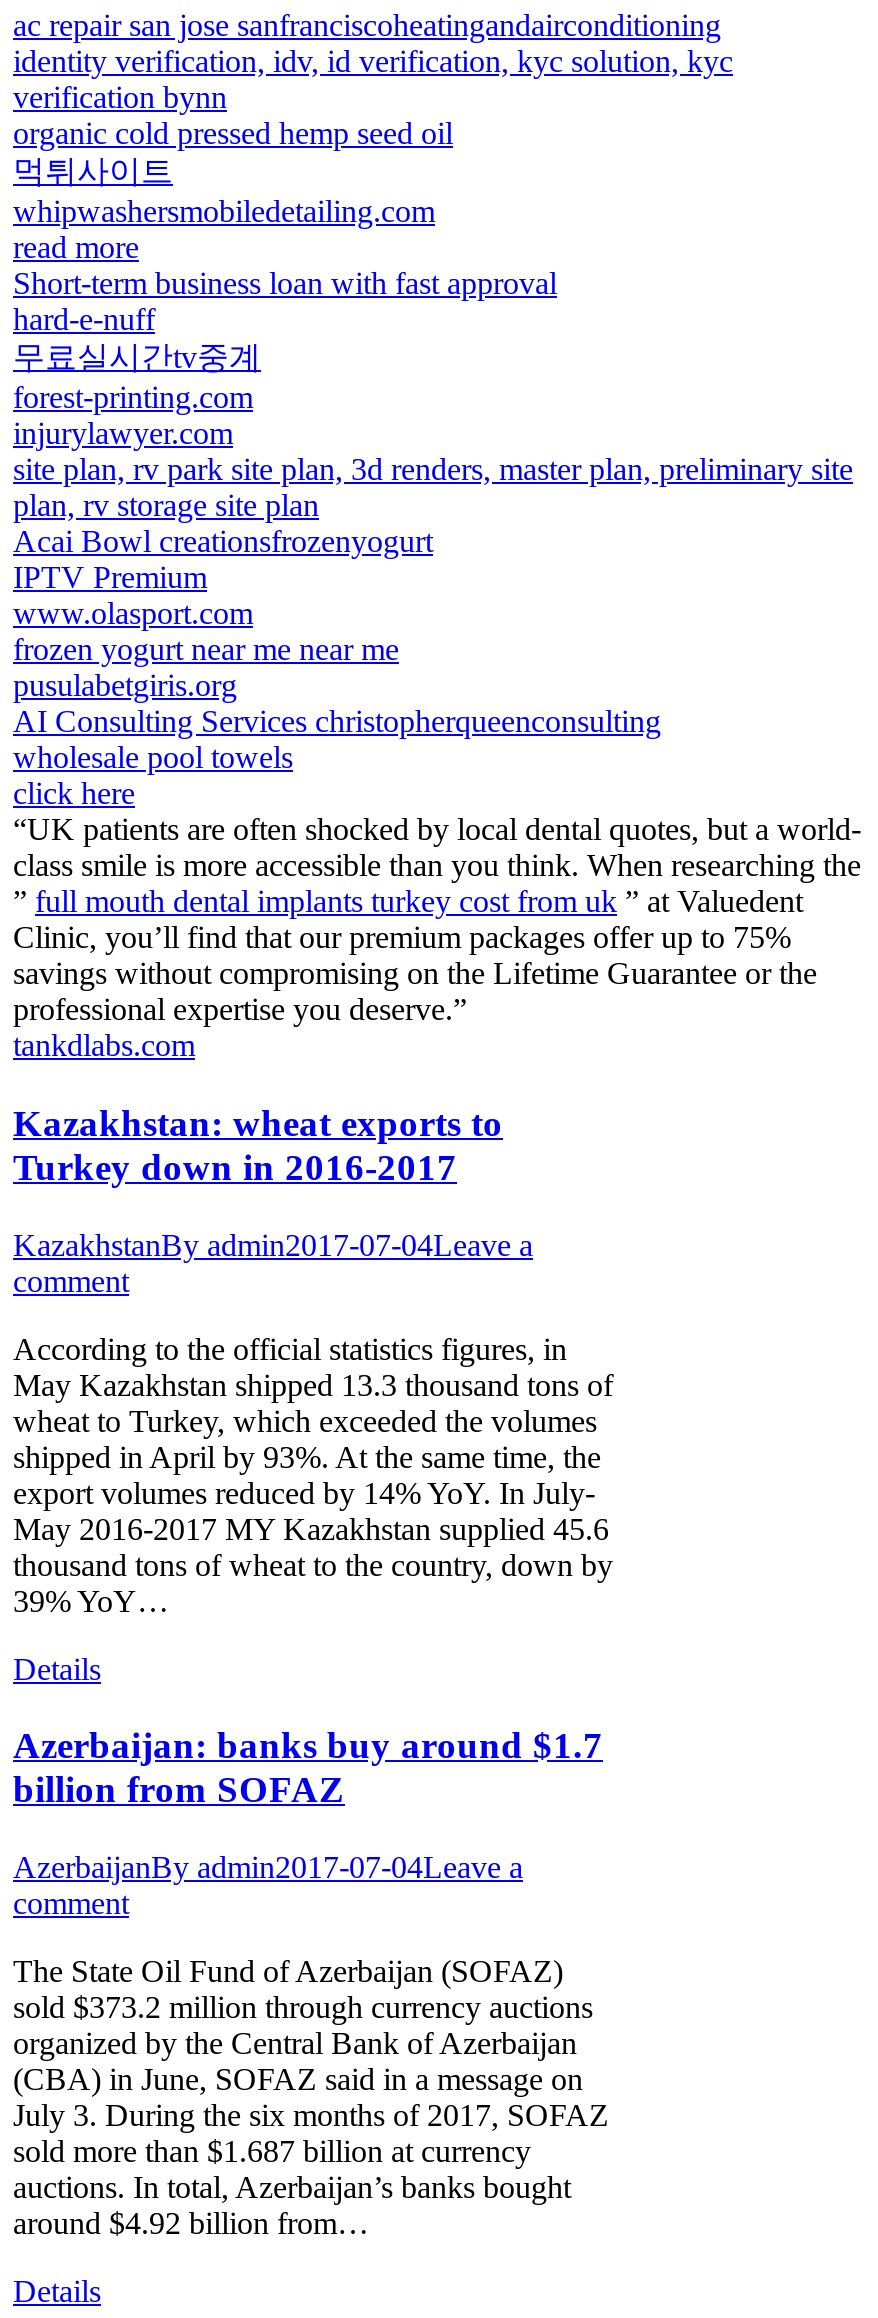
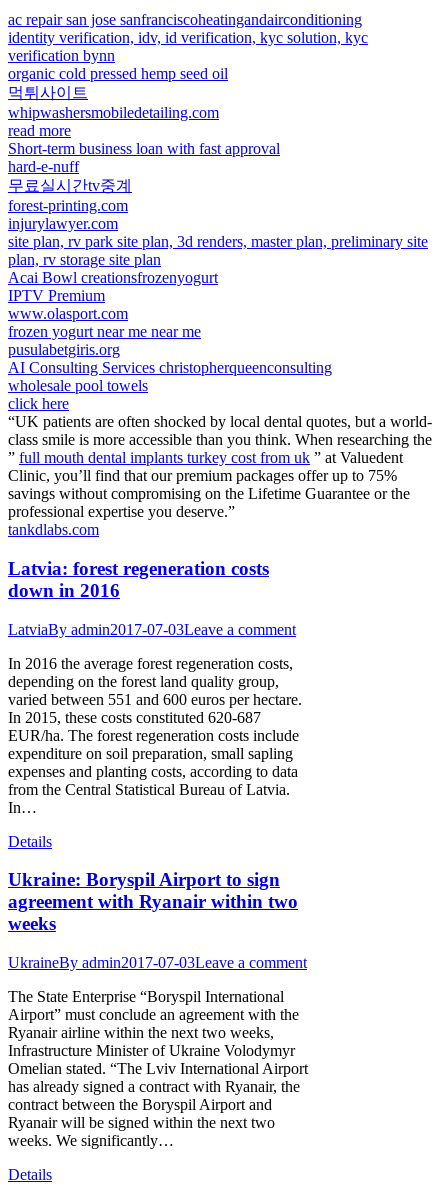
[13,1102,503,1188] Kazakhstan: wheat exports to | Turkey down in 2016-2017 -> [8,558,269,601] Latvia: forest regeneration costs | down in 2016
[13,1227,533,1297] KazakhstanBy admin2017-07-04Leave a | comment -> [8,621,296,638] LatviaBy admin2017-07-03Leave a comment
[13,1331,613,1617] According to the official statistics figures, in | May Kazakhstan shipped 13.3 thousand tons of | wheat to Turkey, which exceeded the volumes | shipped in April by 93%. At the same time, the | export volumes reduced by 14% YoY. In July- | May 2016-2017 MY Kazakhstan supplied 45.6 | thousand tons of wheat to the country, down by | 39% YoY… -> [8,655,302,816] In 2016 the average forest regeneration costs, | depending on the forest land quality group, | varied between 551 and 600 euros per hectare. | In 2015, these costs constituted 620-687 | EUR/ha. The forest regeneration costs include | expenditure on soil preparation, small sapling | expenses and planting costs, according to data | from the Central Statistical Bureau of Latvia. | In…
[13,1725,603,1811] Azerbaijan: banks buy around $1.7 | billion from SOFAZ -> [8,869,298,934] Ukraine: Boryspil Airport to sign | agreement with Ryanair within two | weeks
[13,1850,523,1920] AzerbaijanBy admin2017-07-04Leave a | comment -> [8,954,307,971] UkraineBy admin2017-07-03Leave a comment
[13,1954,609,2240] The State Oil Fund of Azerbaijan (SOFAZ) | sold $373.2 million through currency auctions | organized by the Central Bank of Azerbaijan | (CBA) in June, SOFAZ said in a message on | July 3. During the six months of 2017, SOFAZ | sold more than $1.687 billion at currency | auctions. In total, Azerbaijan’s banks bought | around $4.92 billion from… -> [8,988,308,1149] The State Enterprise “Boryspil International | Airport” must conclude an agreement with the | Ryanair airline within the next two weeks, | Infrastructure Minister of Ukraine Volodymyr | Omelian stated. “The Lviv International Airport | has already signed a contract with Ryanair, the | contract between the Boryspil Airport and | Ryanair will be signed within the next two | weeks. We significantly…

